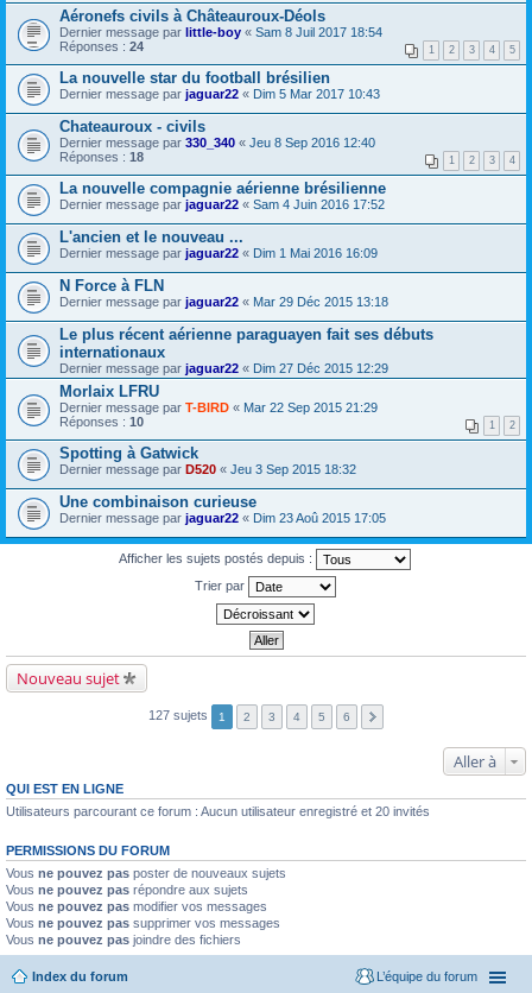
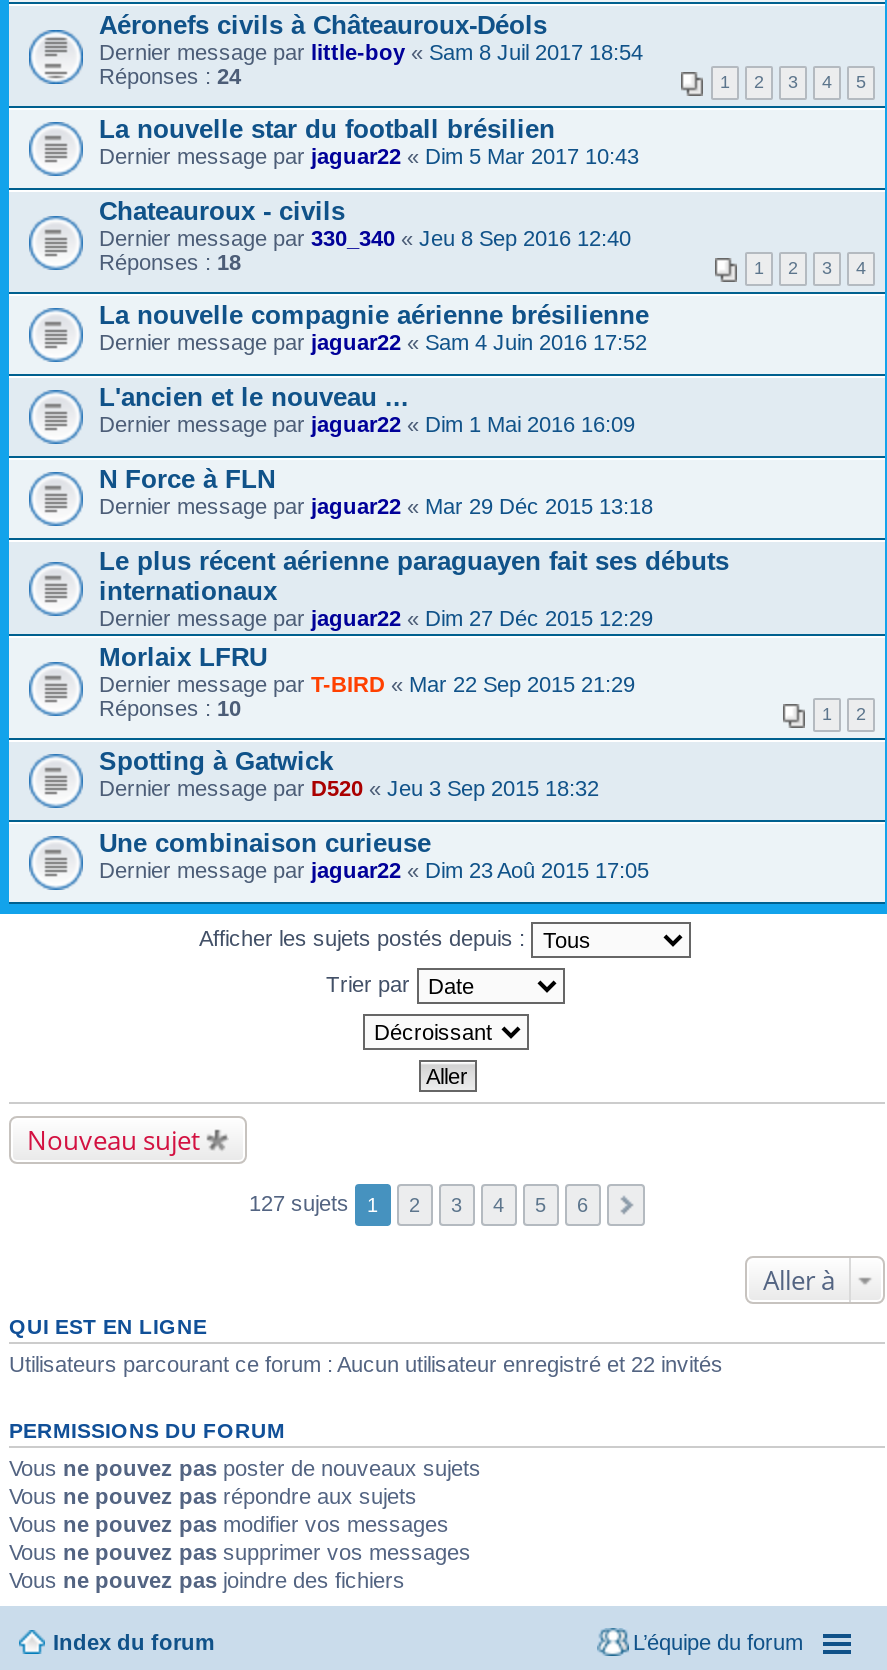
[6,804,430,818] Utilisateurs parcourant ce forum : Aucun utilisateur enregistré et 20 invités -> [9,1352,723,1376] Utilisateurs parcourant ce forum : Aucun utilisateur enregistré et 22 invités

